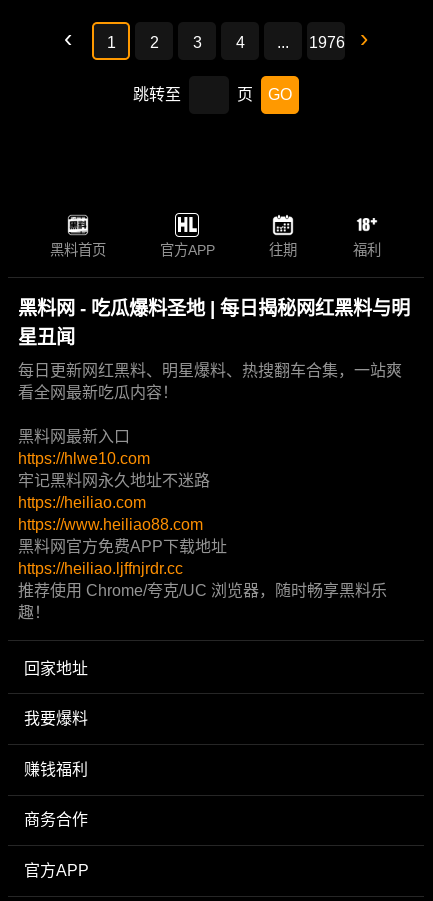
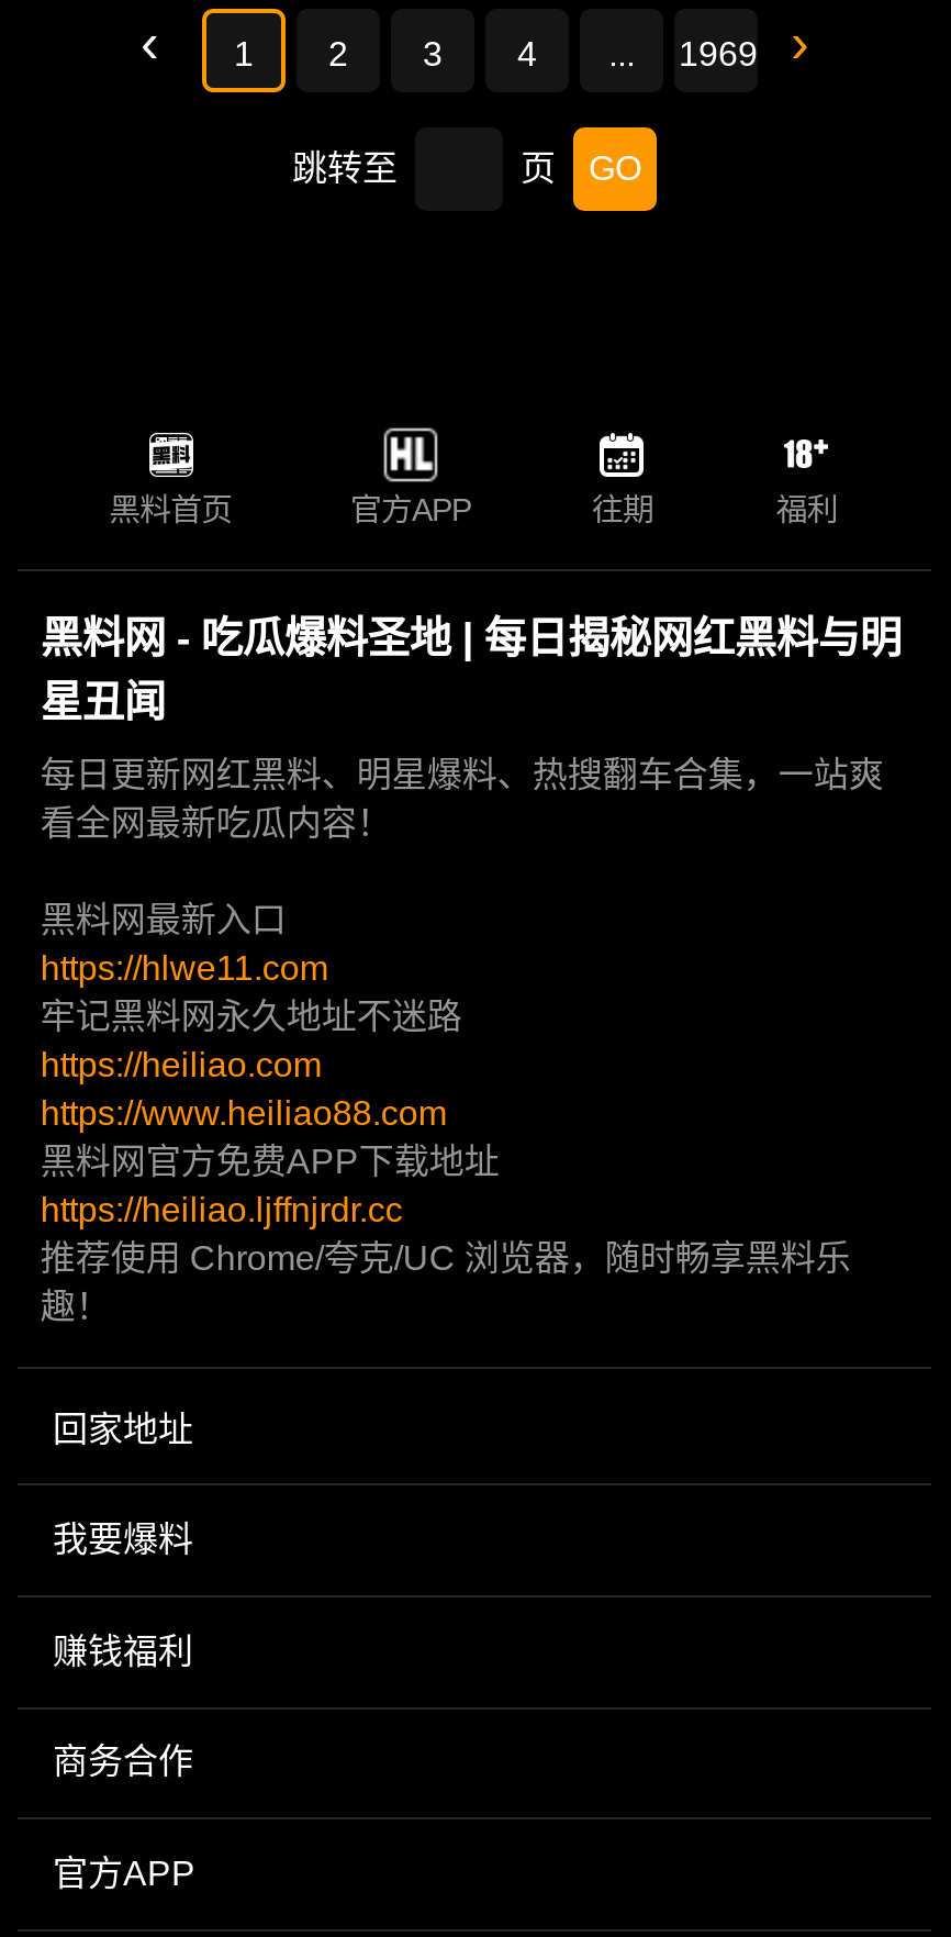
[309,34,345,51] 1976 -> [679,36,758,73] 1969
[18,450,150,467] https://hlwe10.com -> [40,948,328,986] https://hlwe11.com

